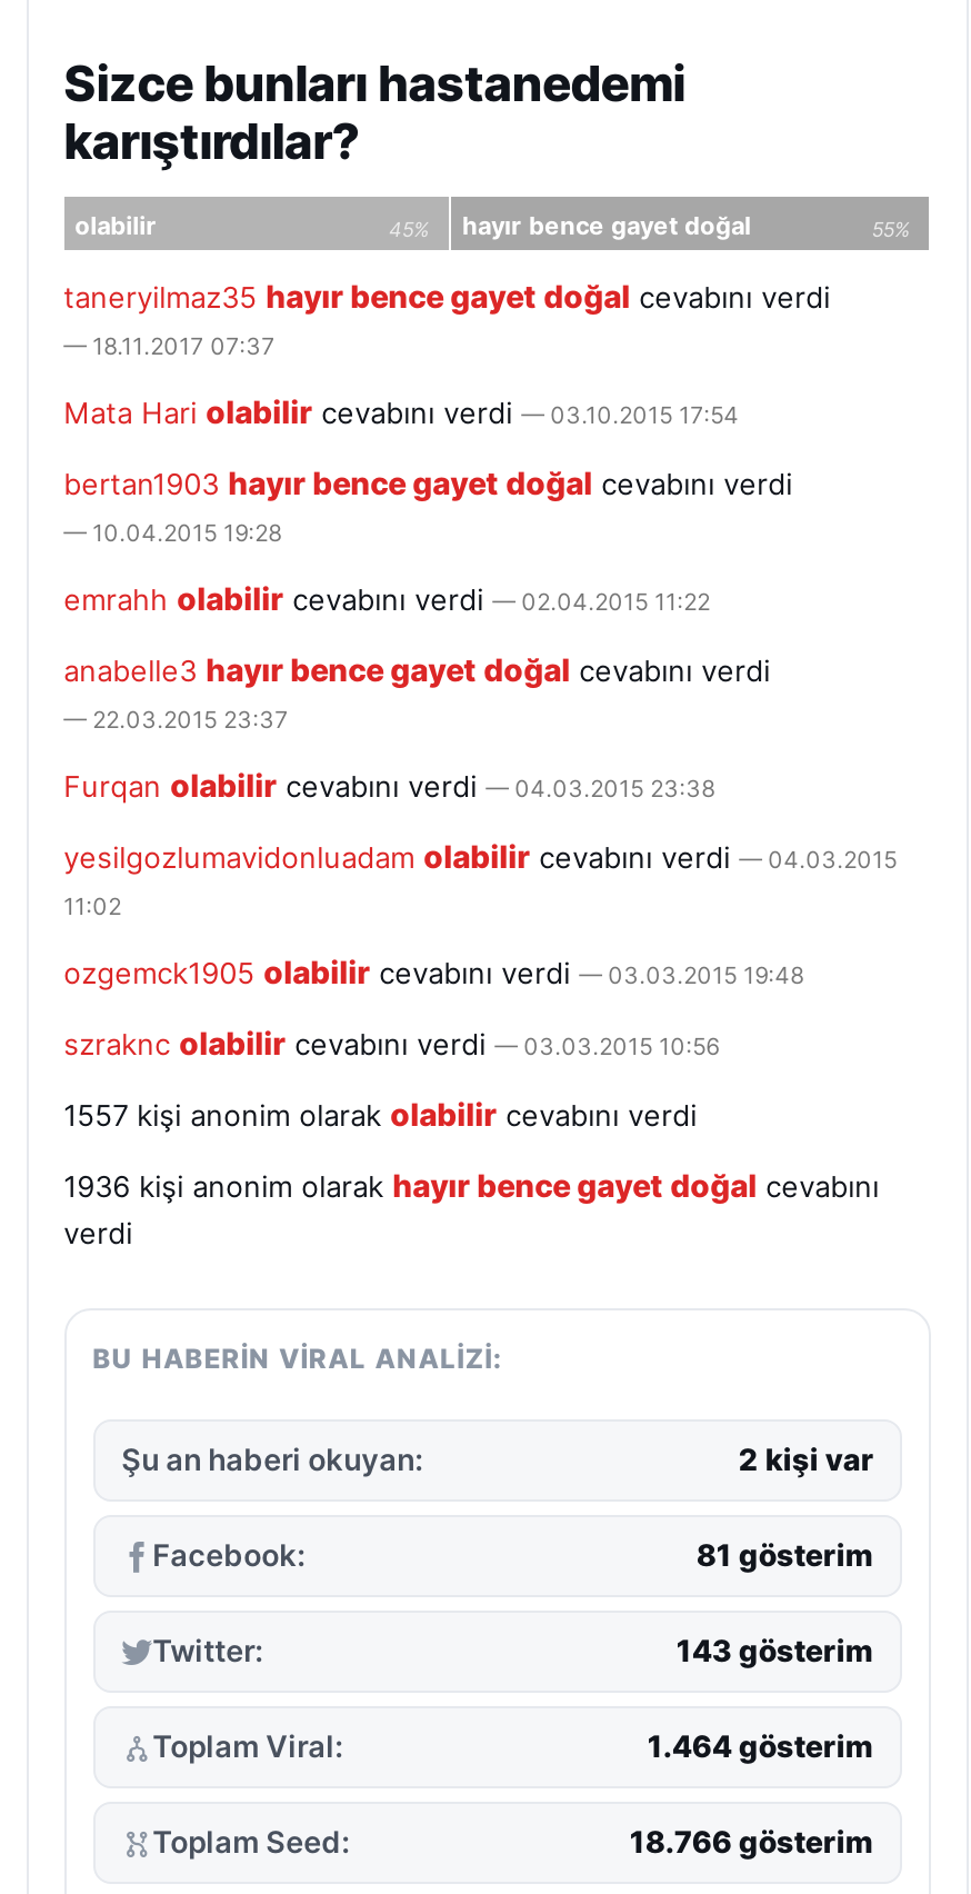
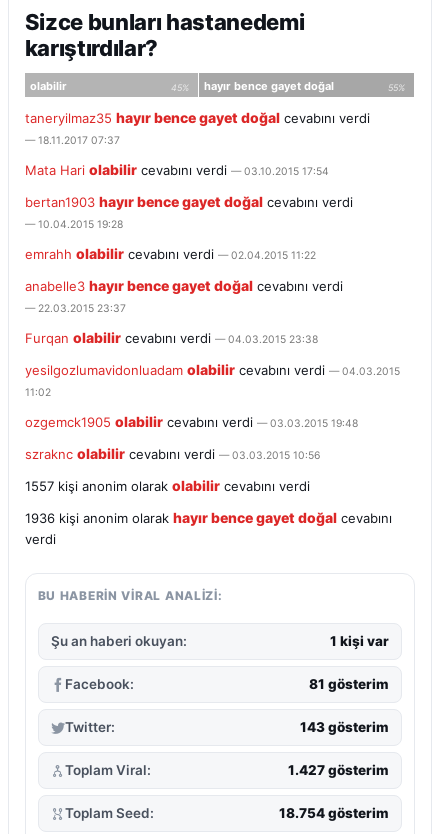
[739,1443,874,1478] 2 kişi var -> [330,633,389,649] 1 kişi var
[647,1729,874,1765] 1.464 gösterim -> [288,762,389,778] 1.427 gösterim
[630,1825,874,1860] 18.766 gösterim -> [279,805,389,821] 18.754 gösterim

